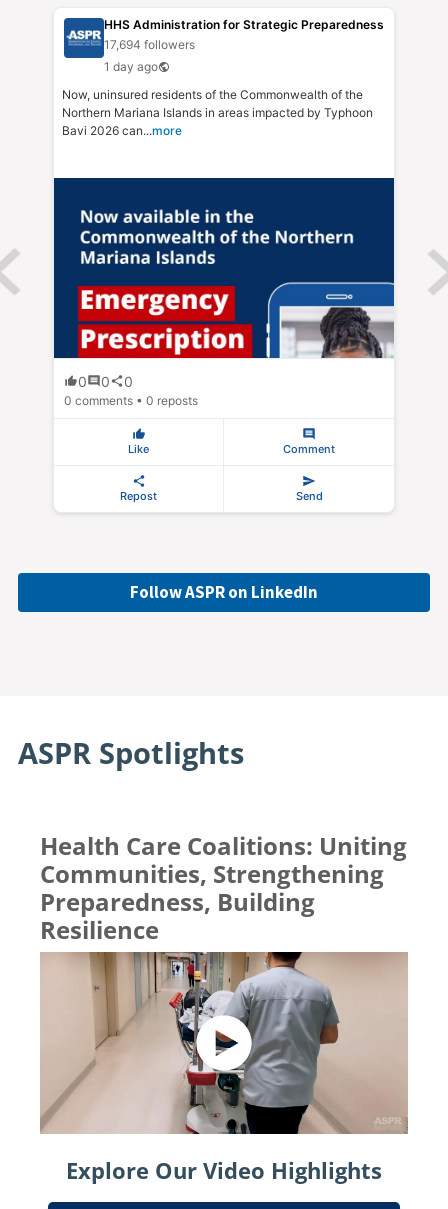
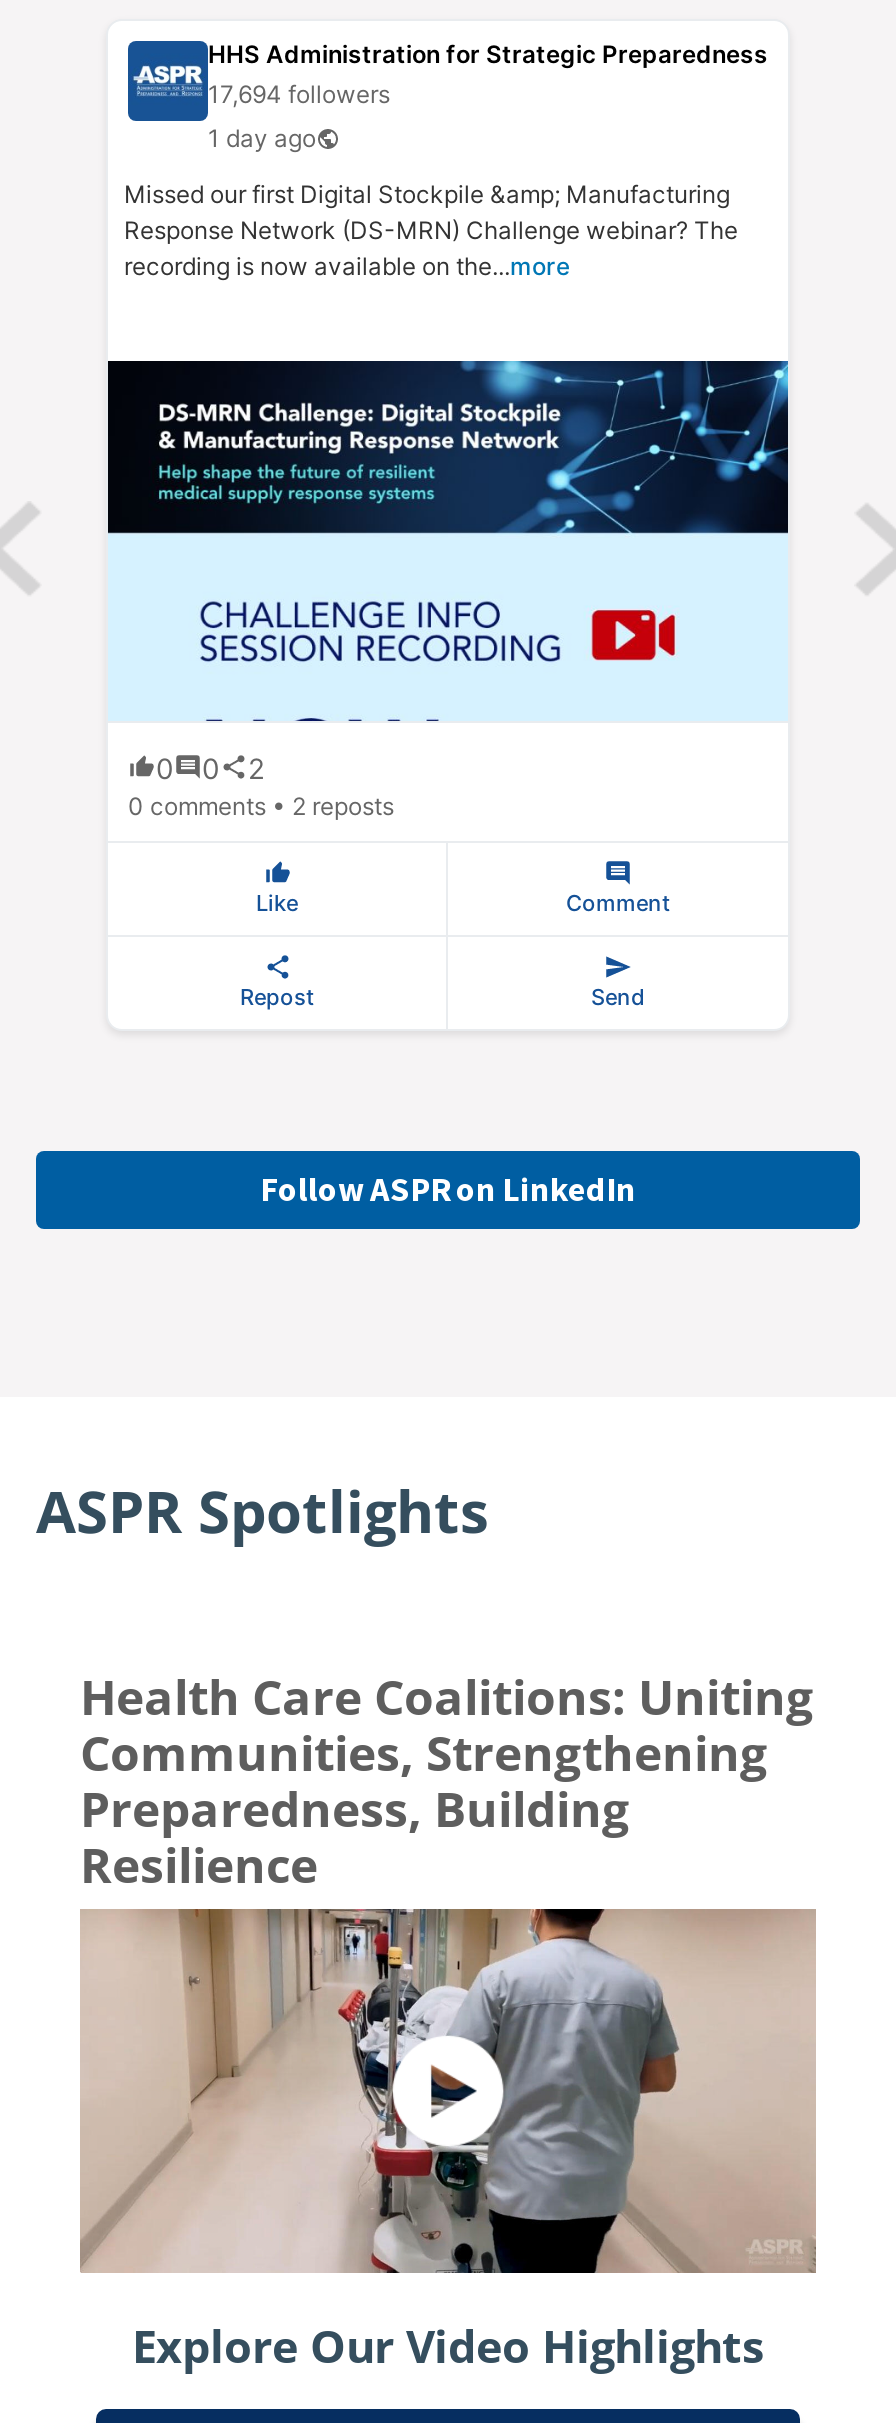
[62,87,373,138] Now, uninsured residents of the Commonwealth of the | Northern Mariana Islands in areas impacted by Typhoon | Bavi 2026 can...more -> [124,179,738,281] Missed our first Digital Stockpile &amp; Manufacturing | Response Network (DS-MRN) Challenge webinar? The | recording is now available on the...more
[53,178,395,390] [image] | 0 -> [108,359,790,785] [image] | 2
[64,393,198,408] 0 comments • 0 reposts -> [128,791,394,821] 0 comments • 2 reposts

